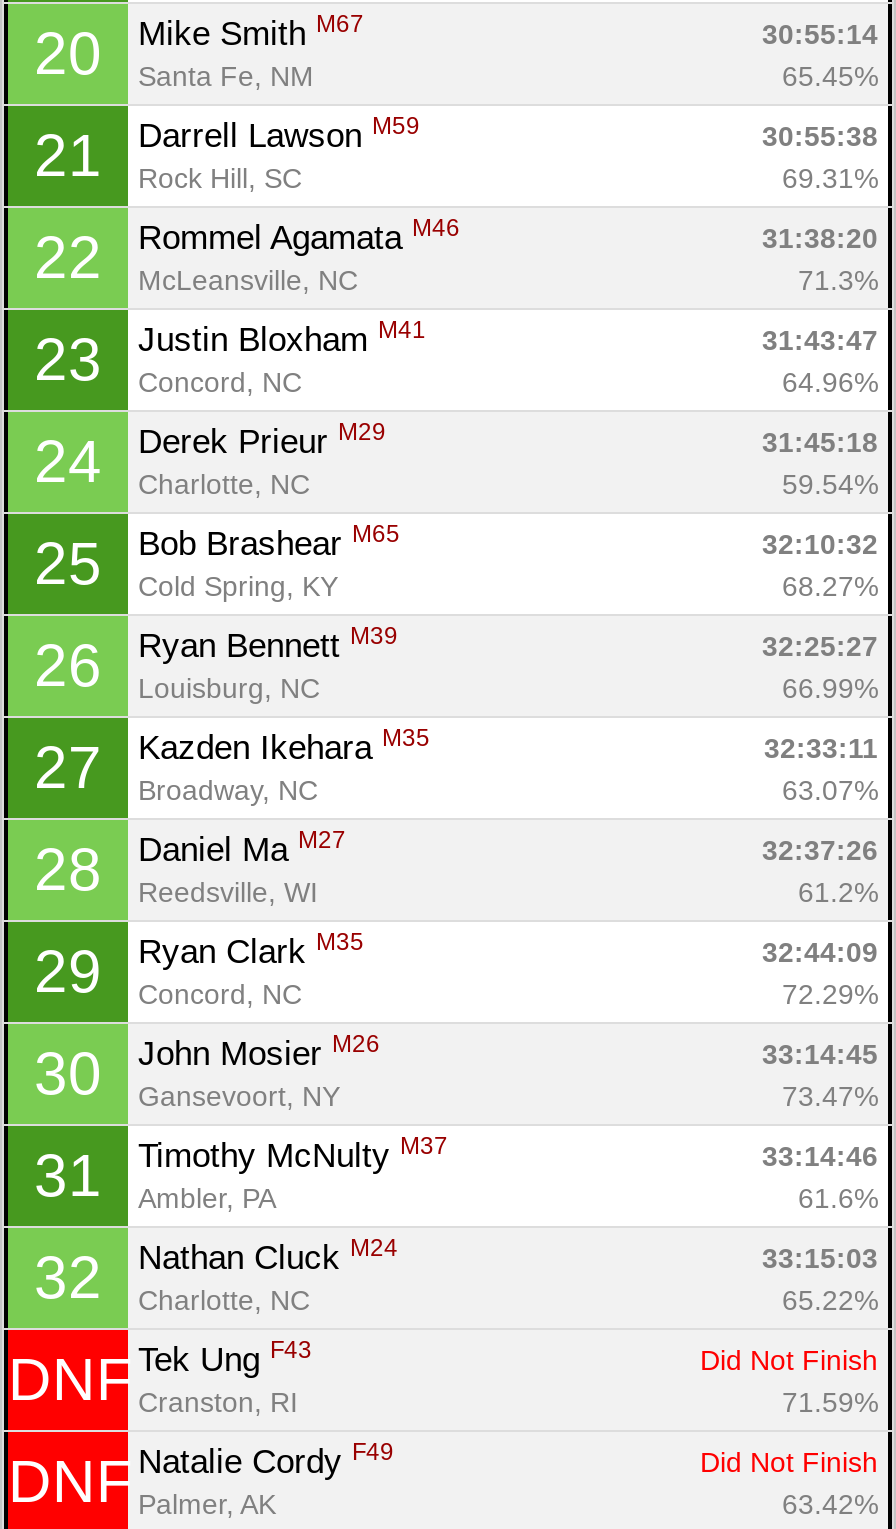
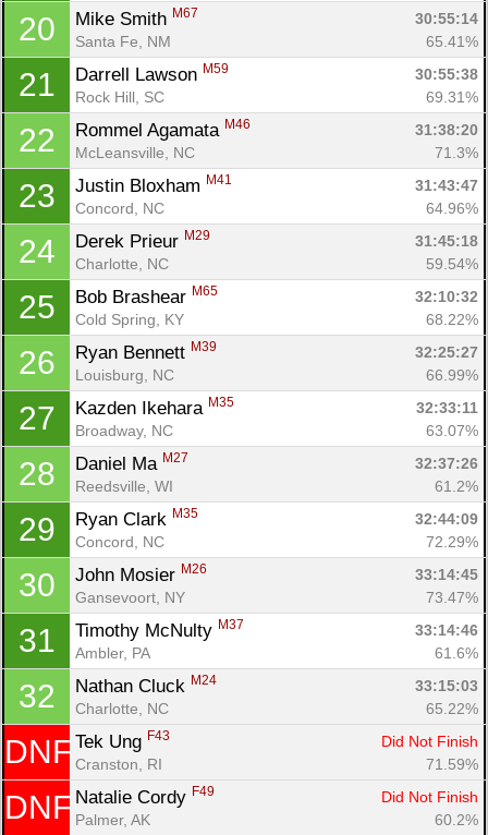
[782,60,878,92] 65.45% -> [426,33,478,50] 65.41%
[782,570,878,602] 68.27% -> [426,311,478,328] 68.22%
[782,1488,878,1520] 63.42% -> [435,811,478,828] 60.2%

